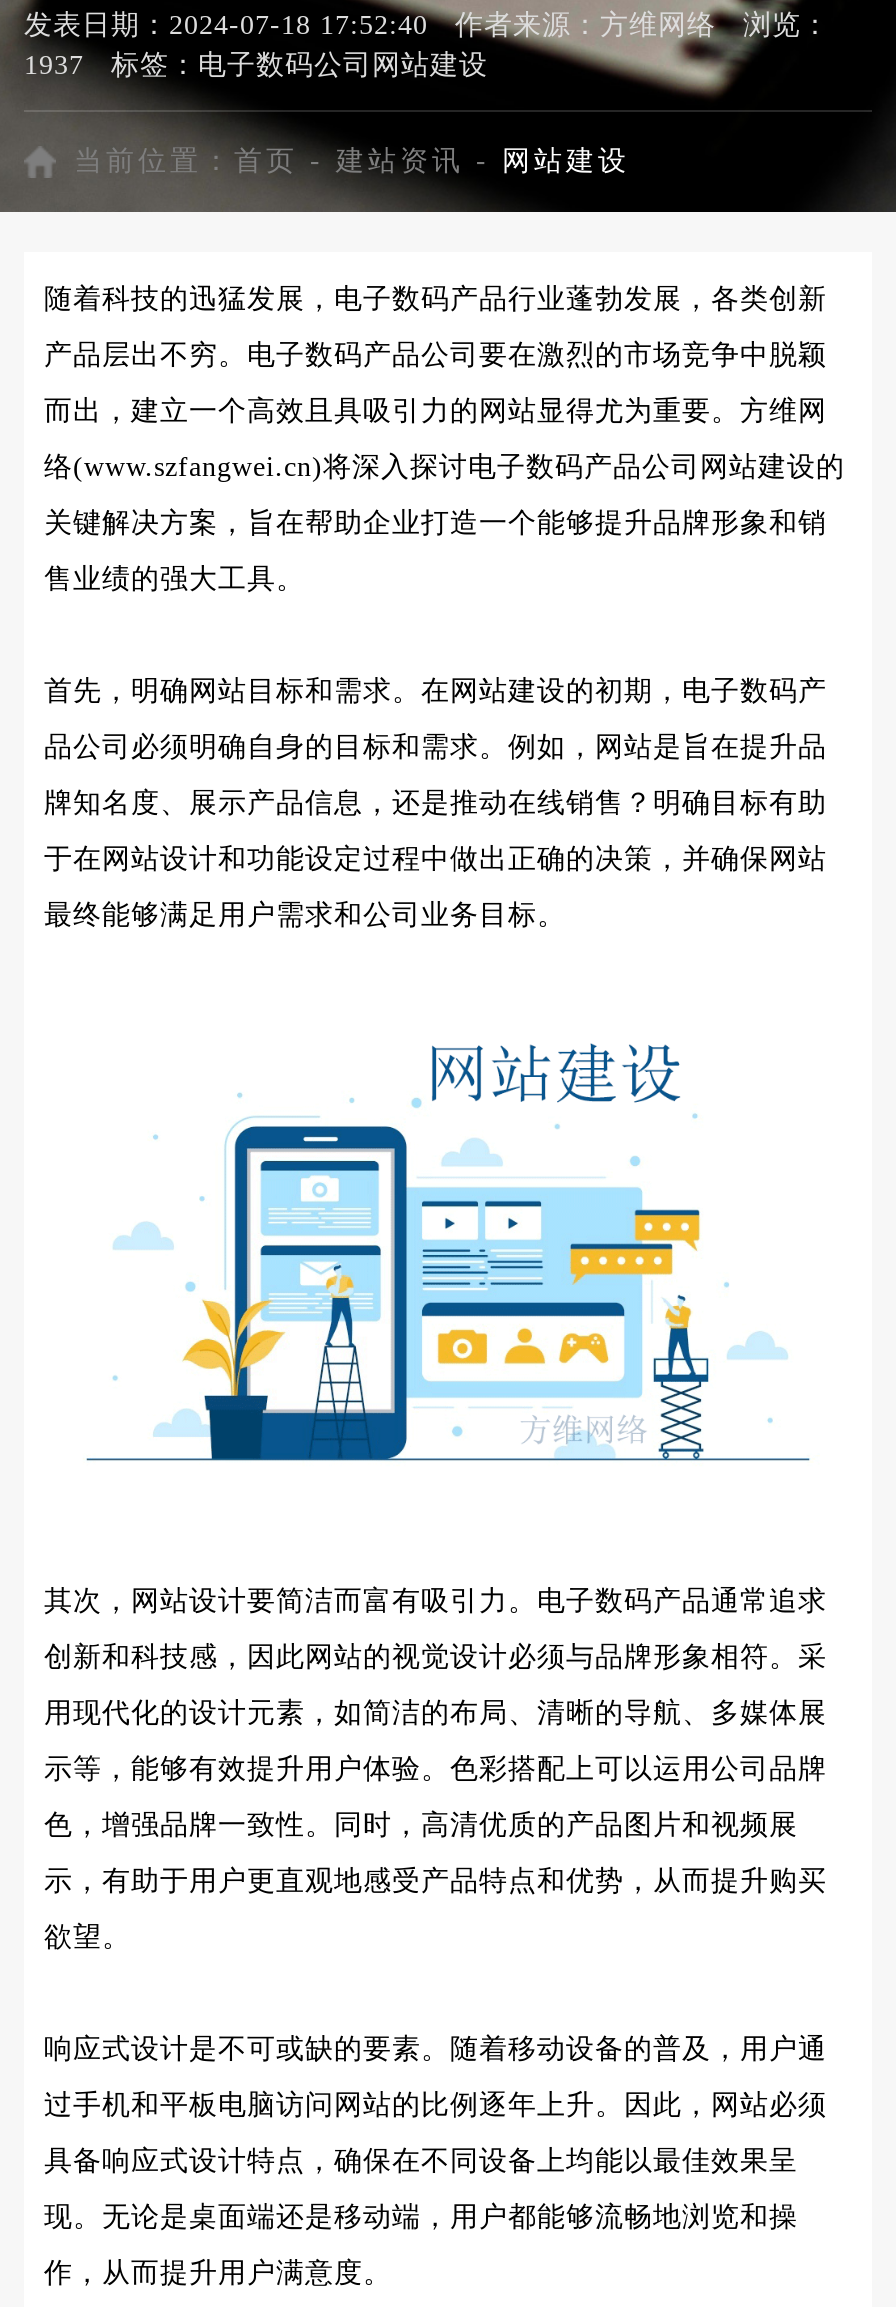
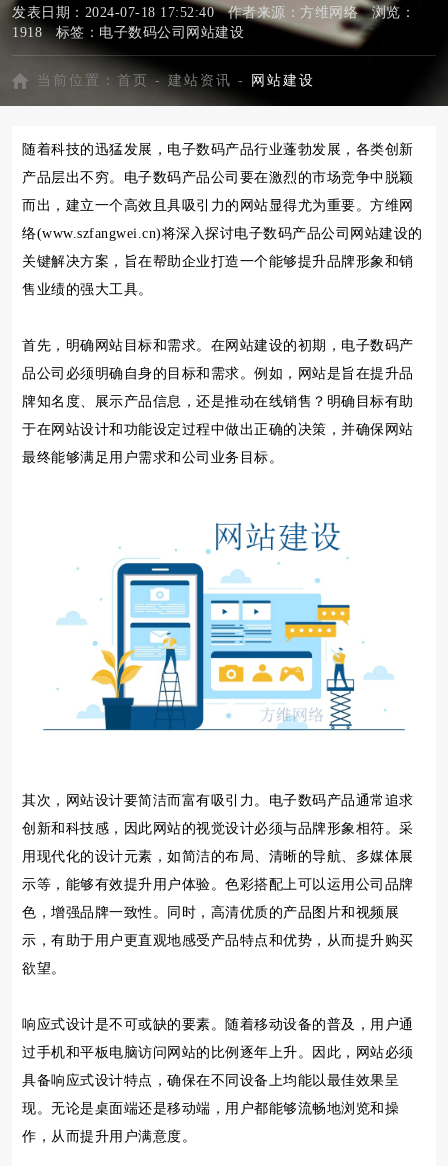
[24,50,488,80] 1937 标签：电子数码公司网站建设 -> [12,25,244,40] 1918 标签：电子数码公司网站建设

